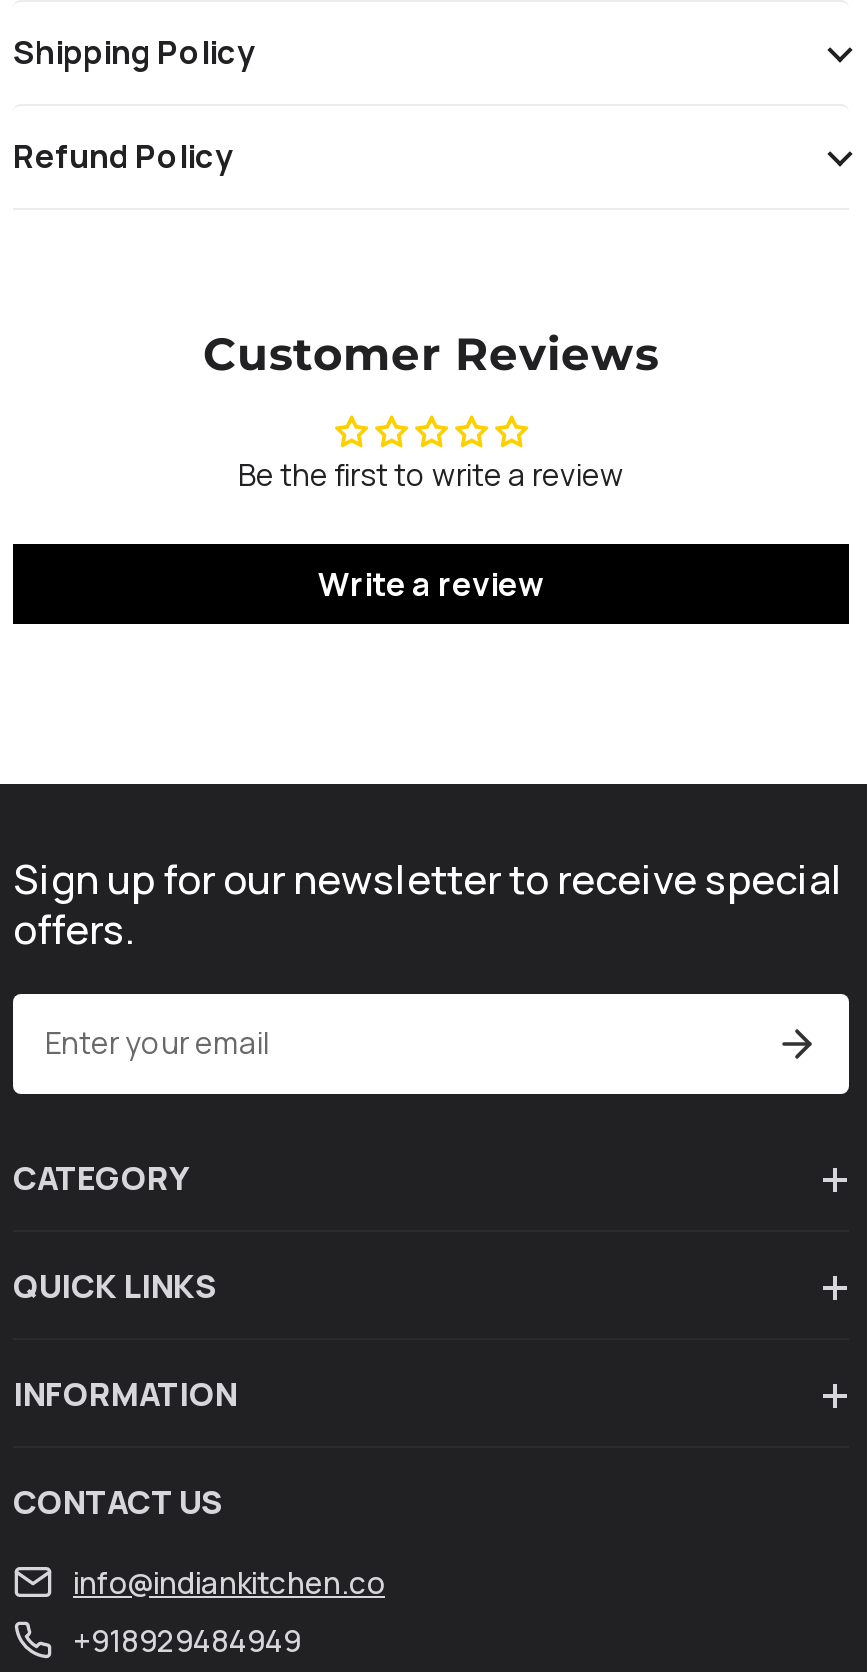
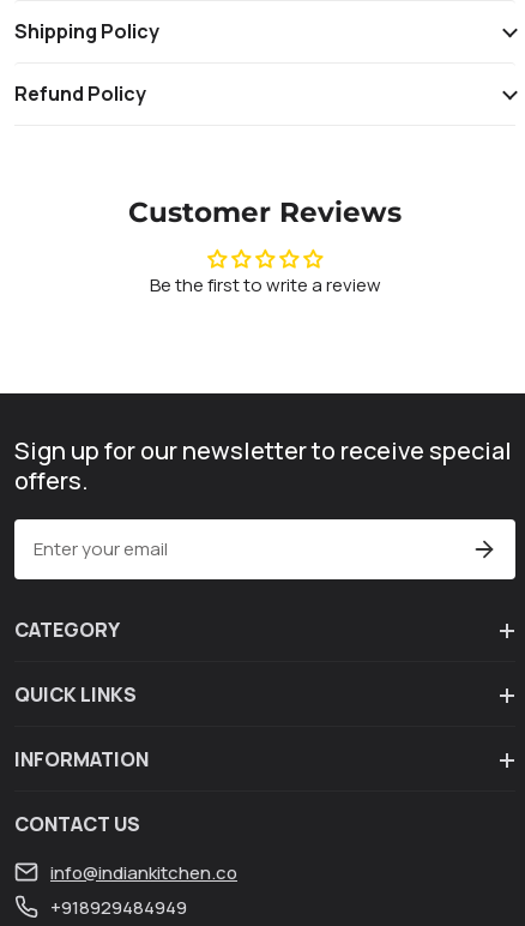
[318,561,544,605] Write a review -> none

